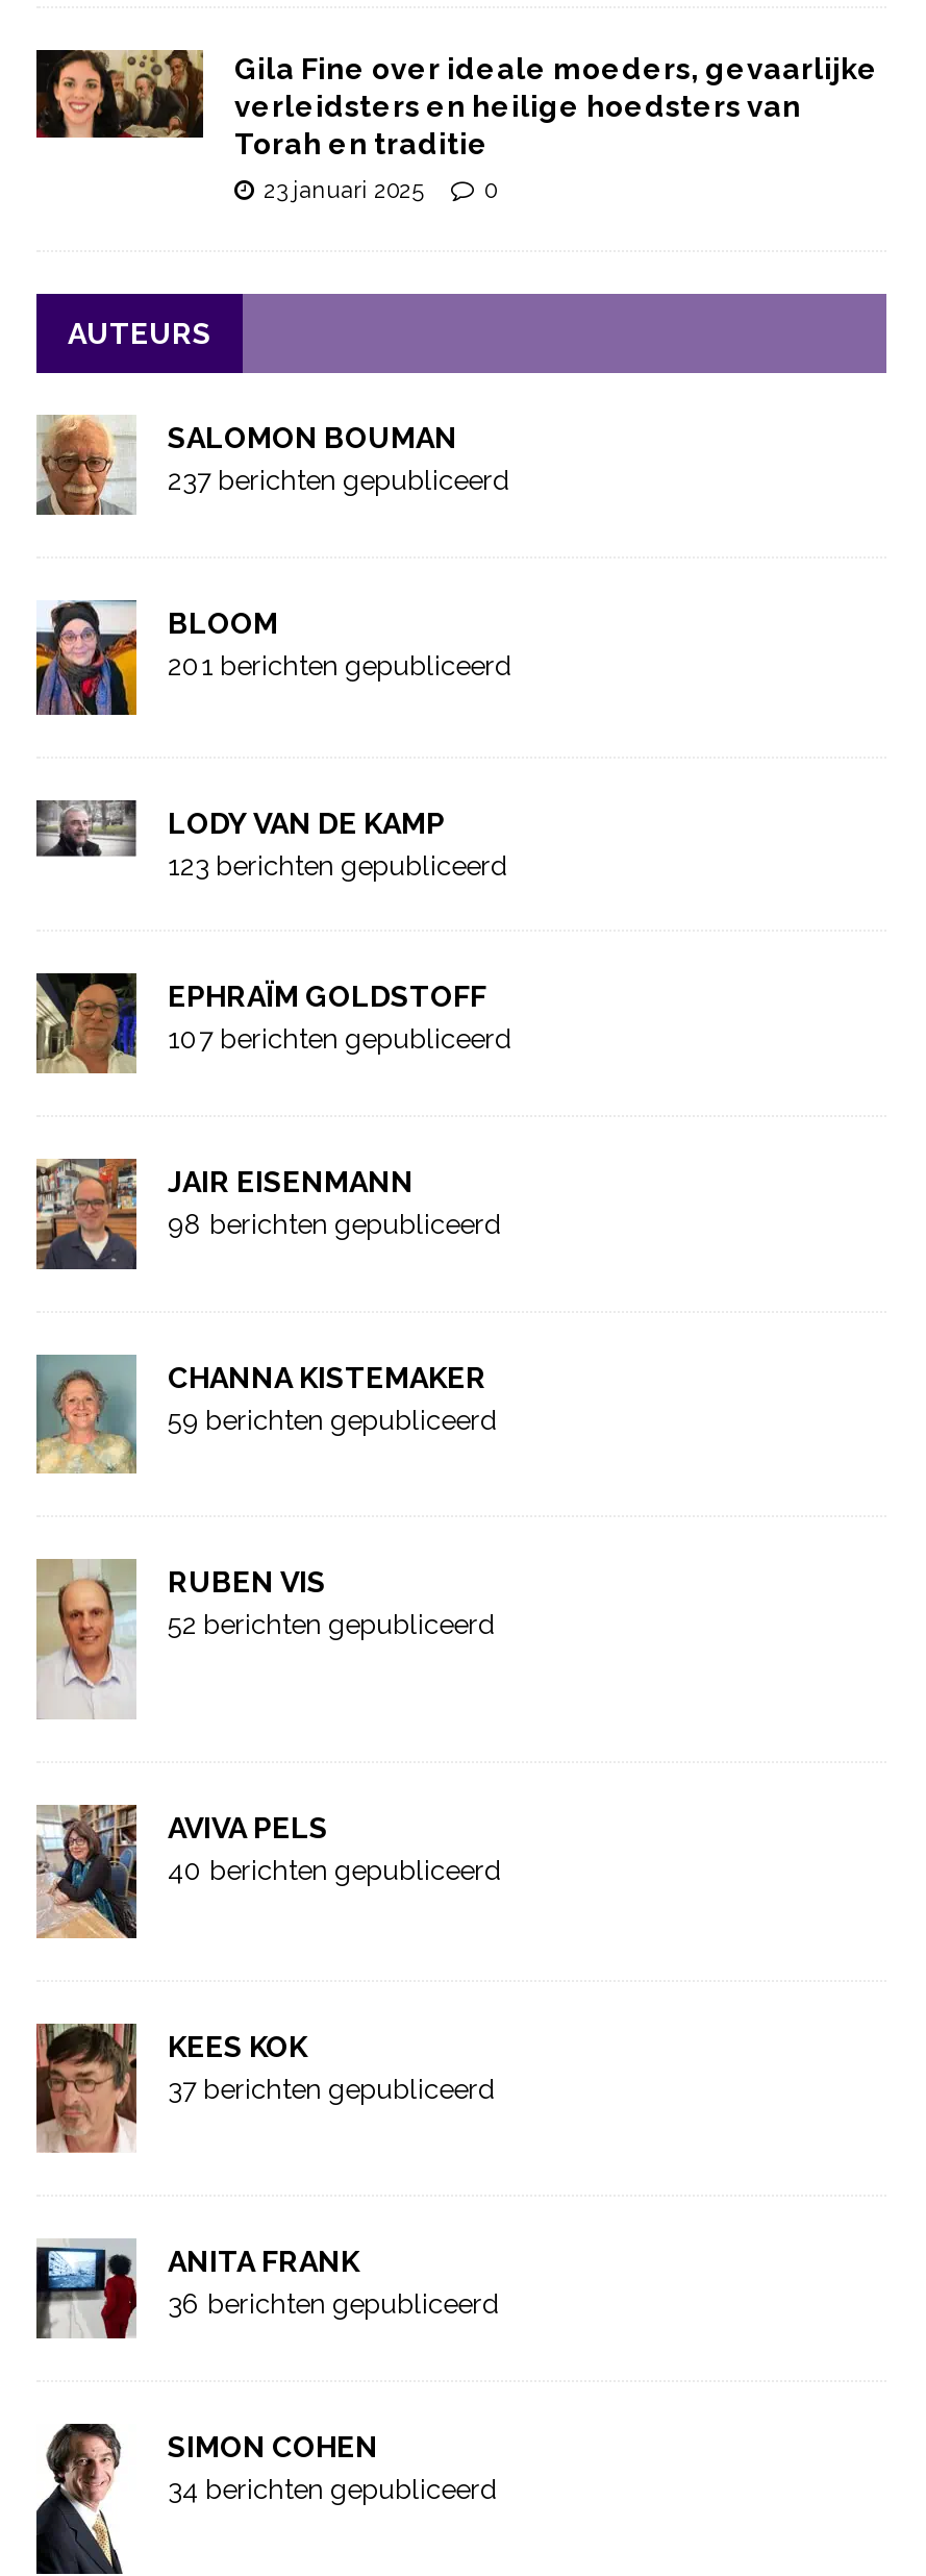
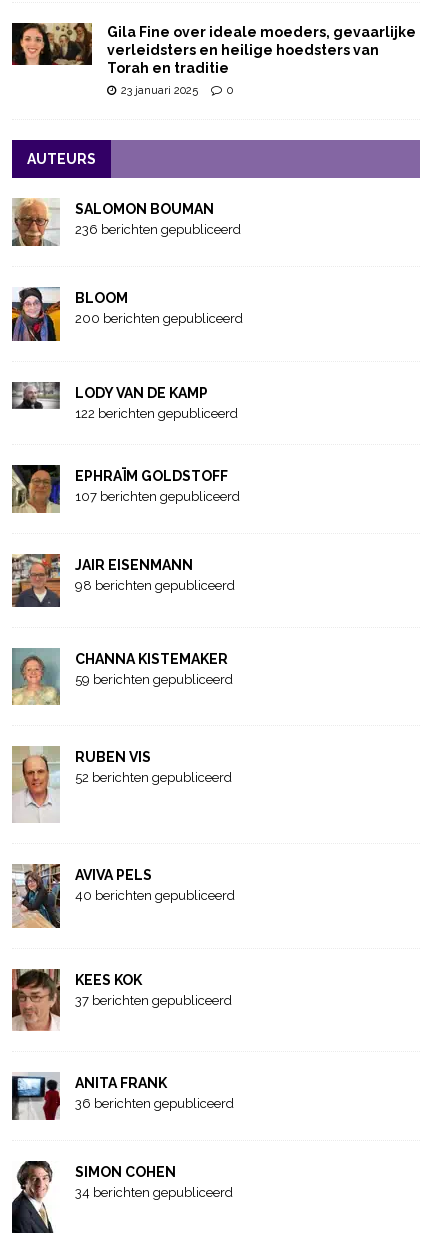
[168,465,509,496] 237 berichten gepubliceerd -> [75,222,241,237] 236 berichten gepubliceerd
[168,650,511,682] 201 berichten gepubliceerd -> [75,311,243,326] 200 berichten gepubliceerd
[168,849,507,881] 123 berichten gepubliceerd -> [75,406,238,421] 122 berichten gepubliceerd

